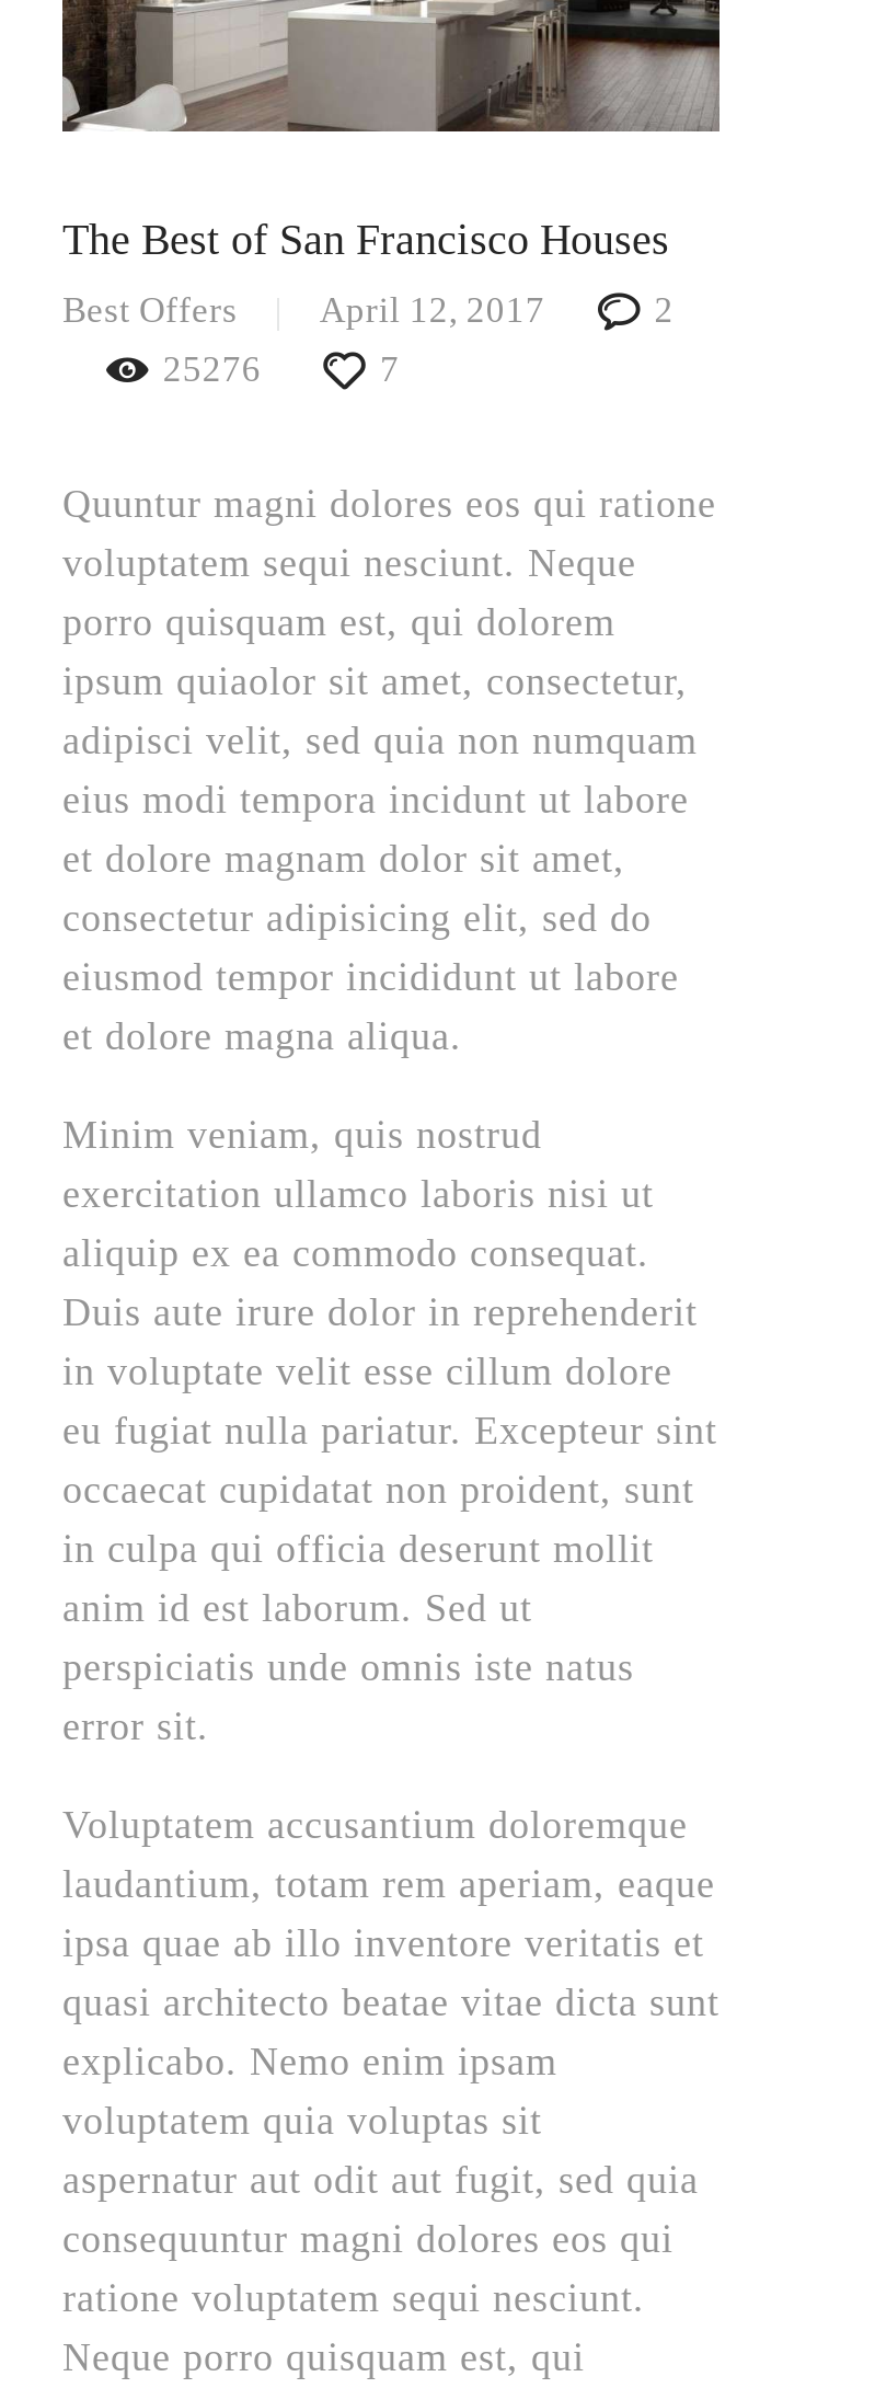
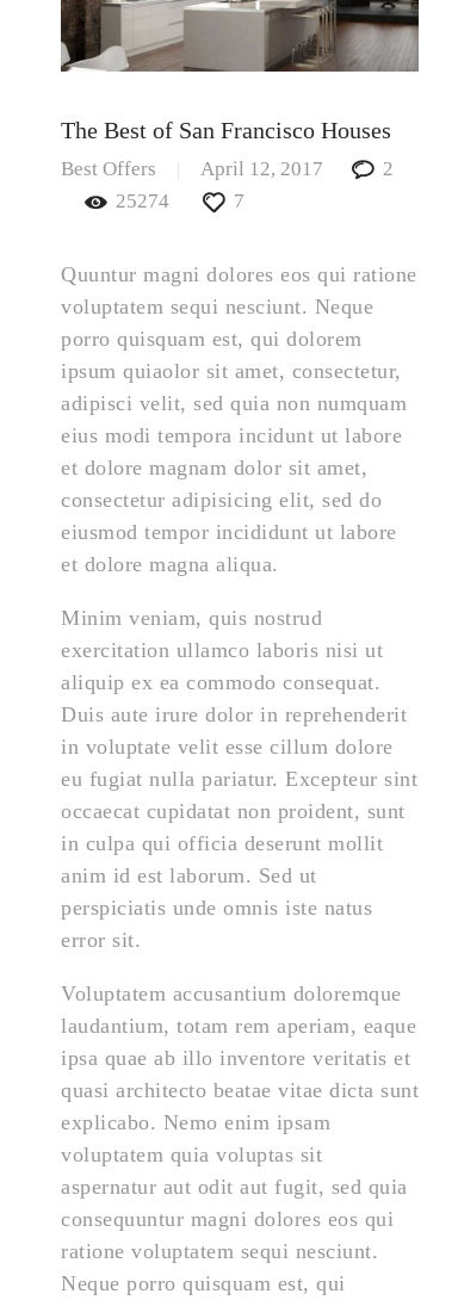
[163,348,262,390] 25276 -> [116,190,169,212] 25274

